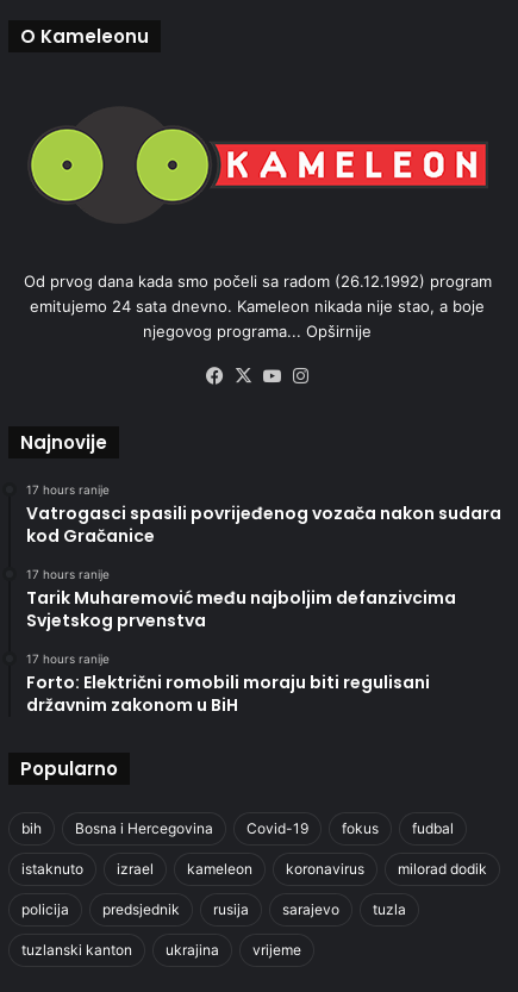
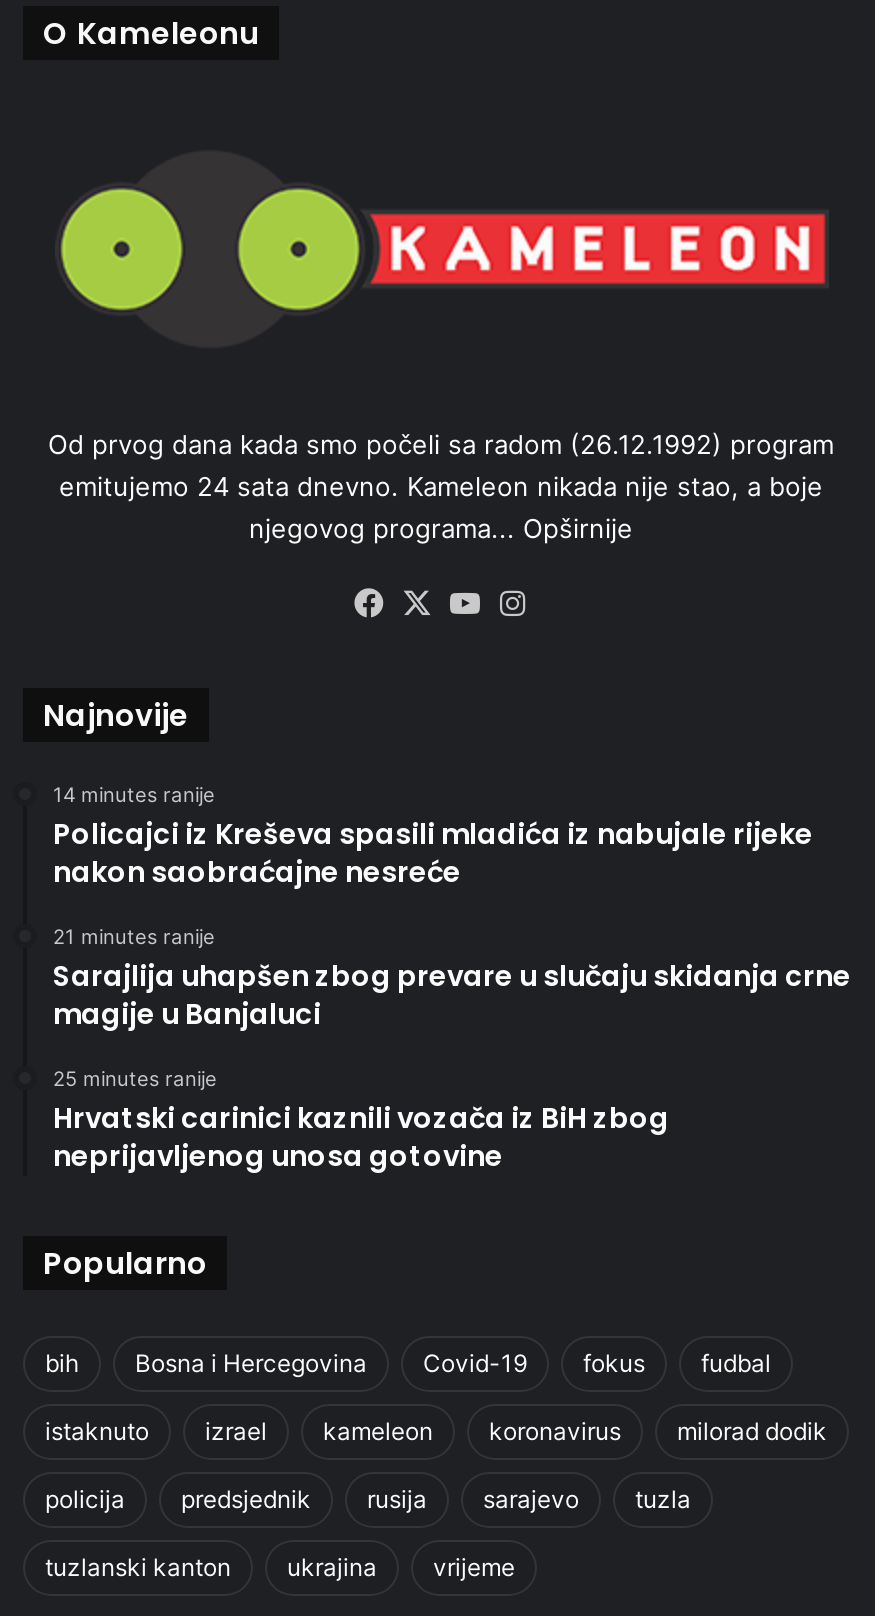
[26,483,501,548] 17 hours ranije | Vatrogasci spasili povrijeđenog vozača nakon sudara | kod Gračanice -> [53,782,813,892] 14 minutes ranije | Policajci iz Kreševa spasili mladića iz nabujale rijeke | nakon saobraćajne nesreće
[26,567,456,633] 17 hours ranije | Tarik Muharemović među najboljim defanzivcima | Svjetskog prvenstva -> [53,924,851,1034] 21 minutes ranije | Sarajlija uhapšen zbog prevare u slučaju skidanja crne | magije u Banjaluci
[26,652,430,717] 17 hours ranije | Forto: Električni romobili moraju biti regulisani | državnim zakonom u BiH -> [53,1066,669,1176] 25 minutes ranije | Hrvatski carinici kaznili vozača iz BiH zbog | neprijavljenog unosa gotovine

